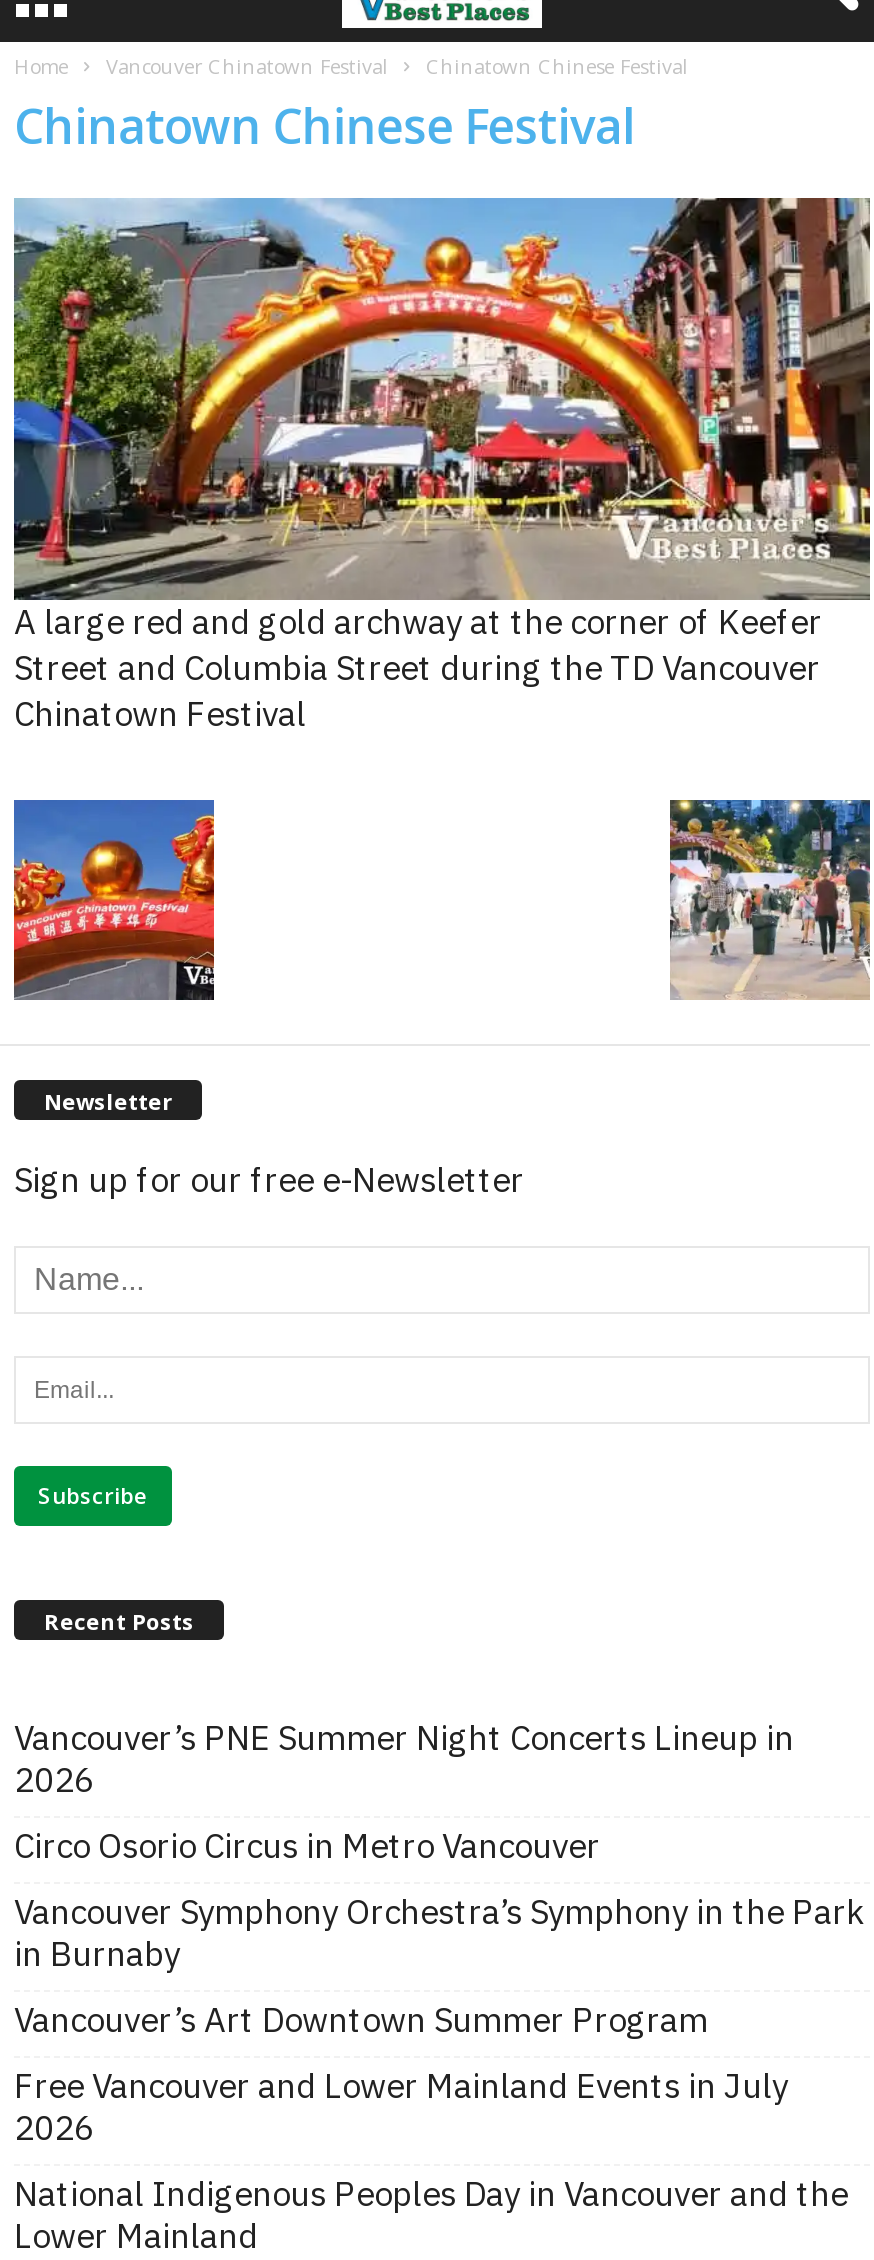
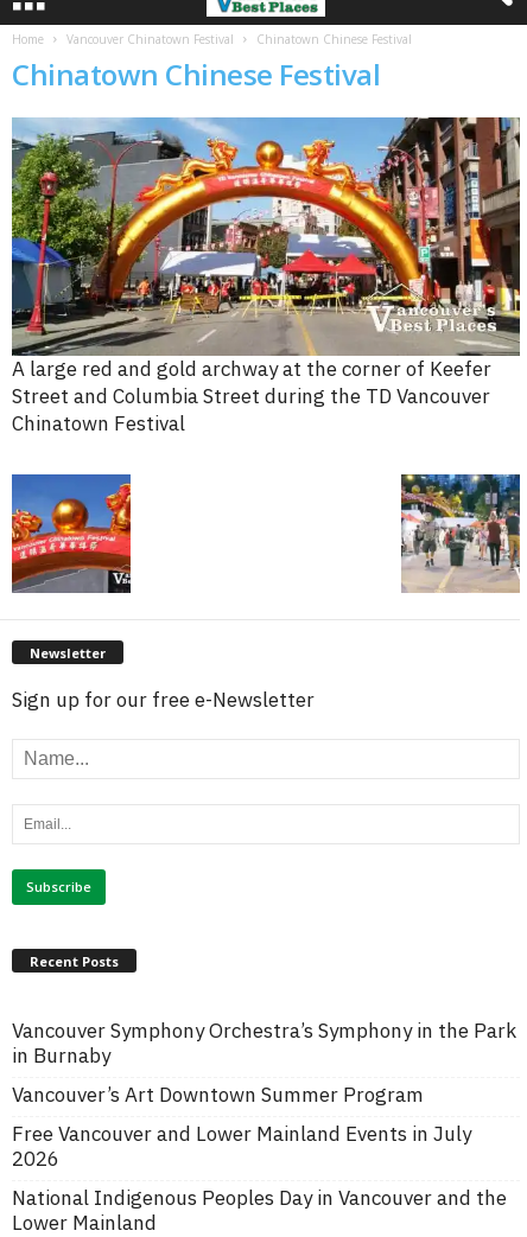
[14,1717,794,1869] Vancouver’s PNE Summer Night Concerts Lineup in | 2026 | Circo Osorio Circus in Metro Vancouver -> none

